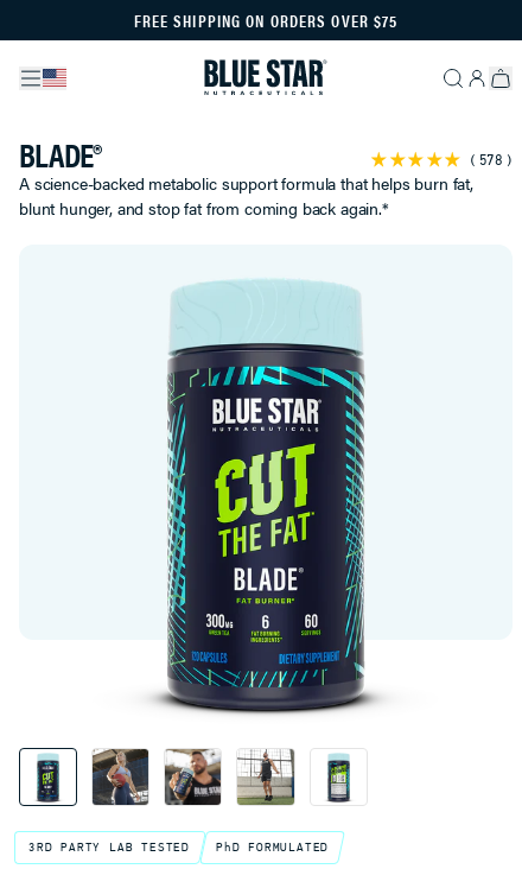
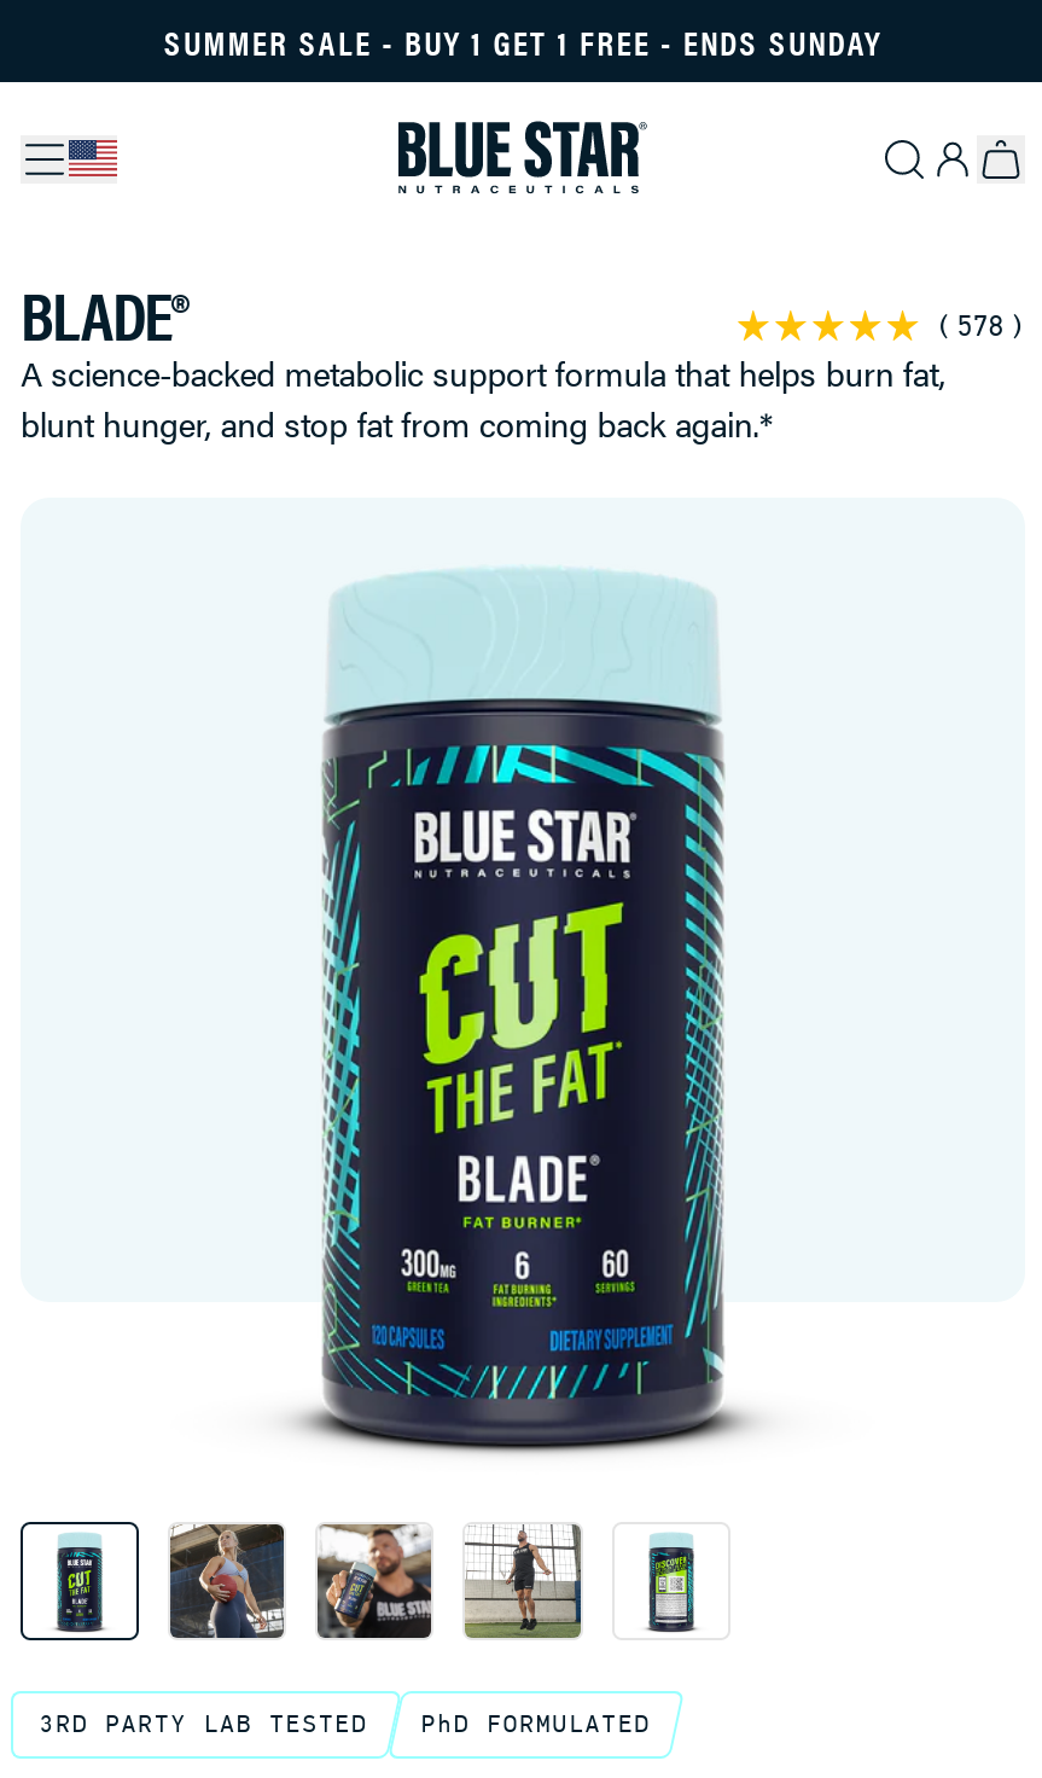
[134,8,398,32] FREE SHIPPING ON ORDERS OVER $75 -> [164,17,882,65] SUMMER SALE - BUY 1 GET 1 FREE - ENDS SUNDAY

